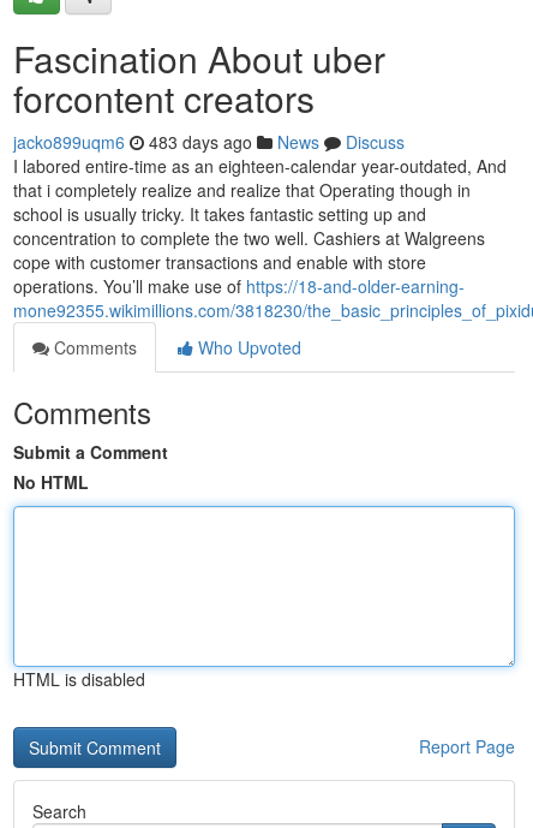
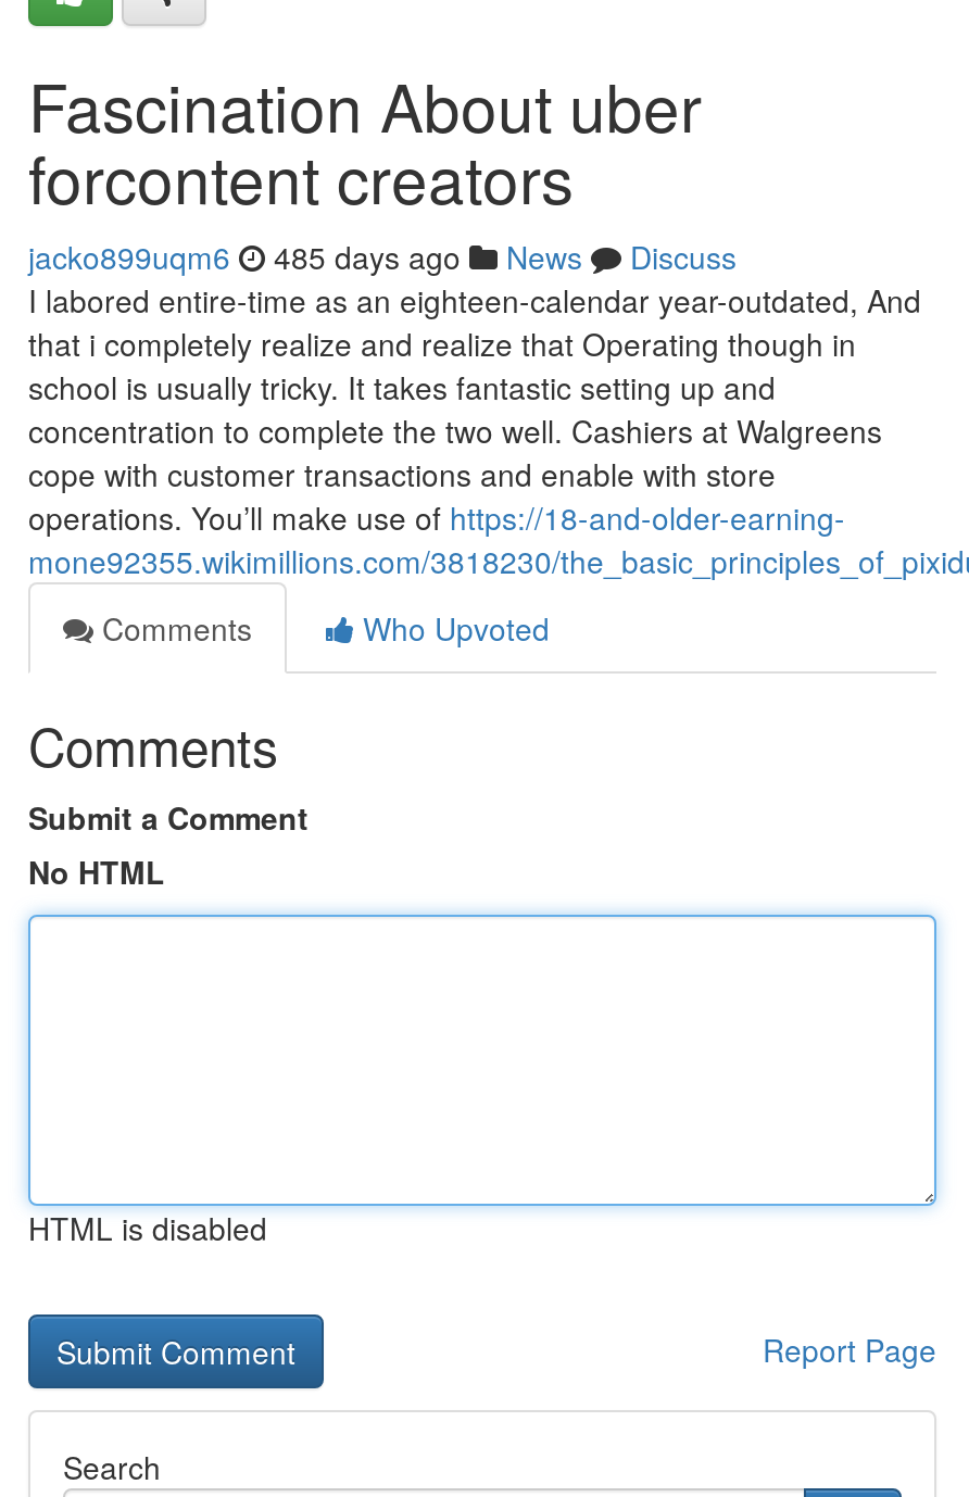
[13,130,405,154] jacko899uqm6 483 days ago News Discuss -> [28,235,737,278] jacko899uqm6 485 days ago News Discuss

